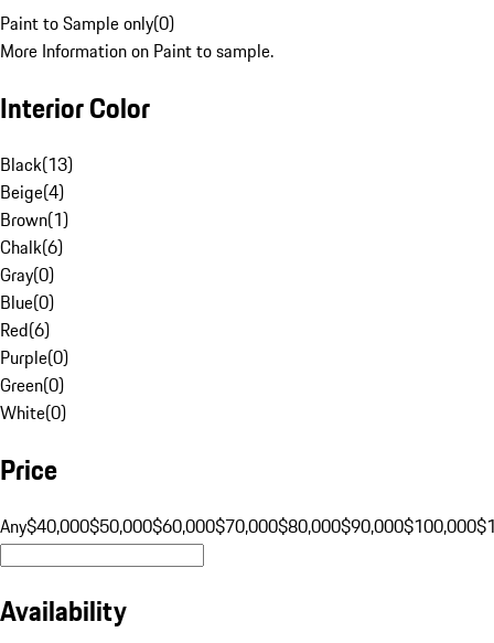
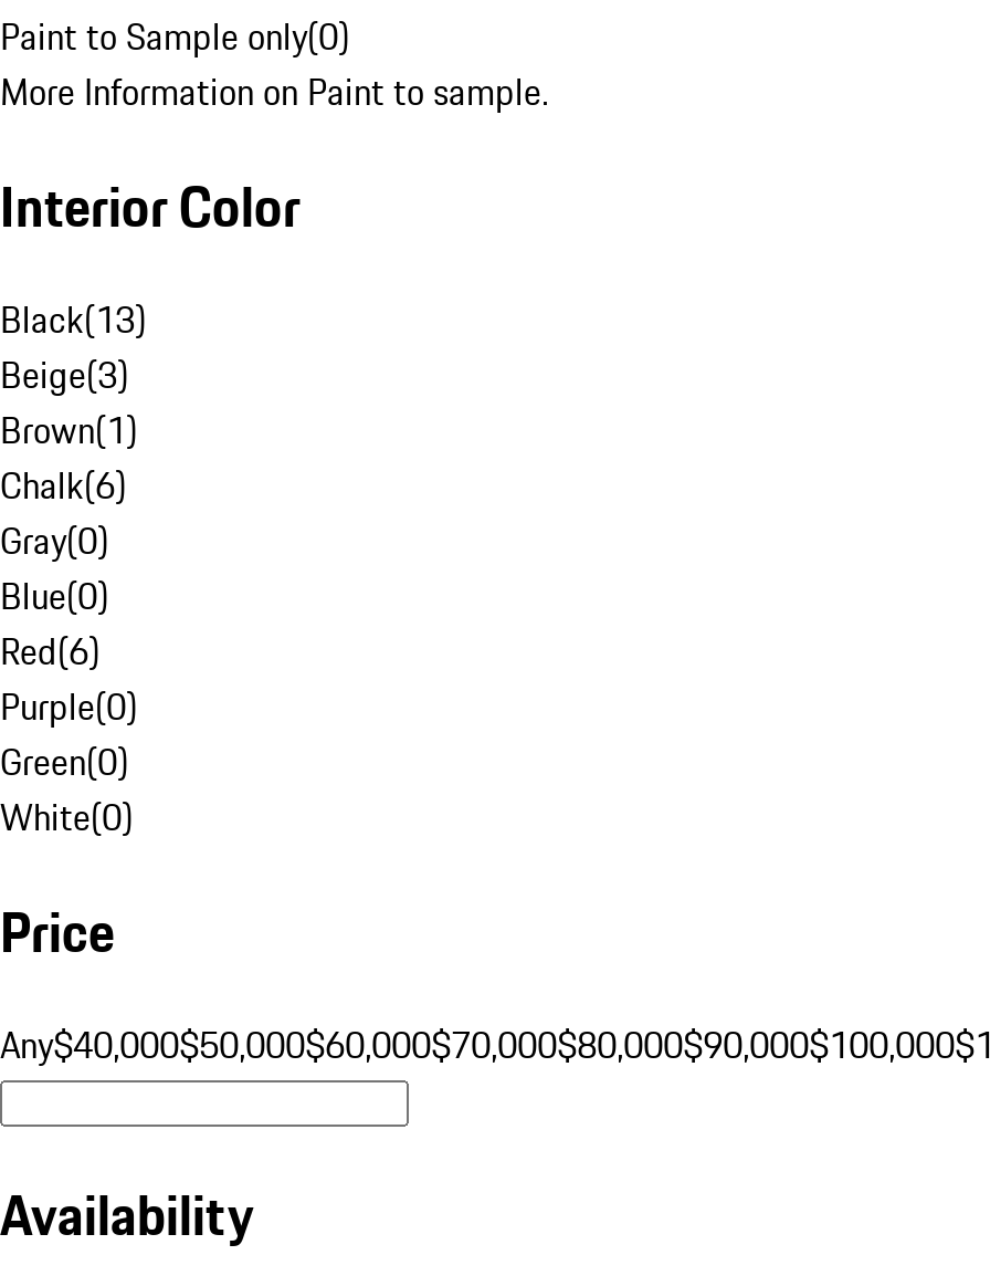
[0,178,64,205] Beige(4) -> [0,348,128,401] Beige(3)

